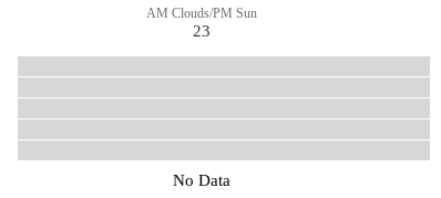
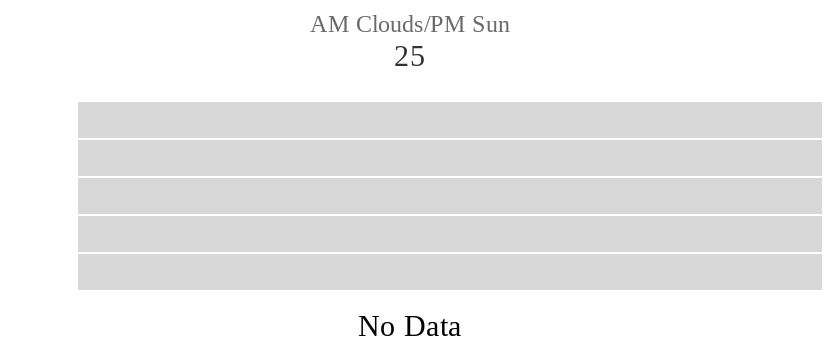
[193,22,211,39] 23 -> [394,39,426,71] 25

